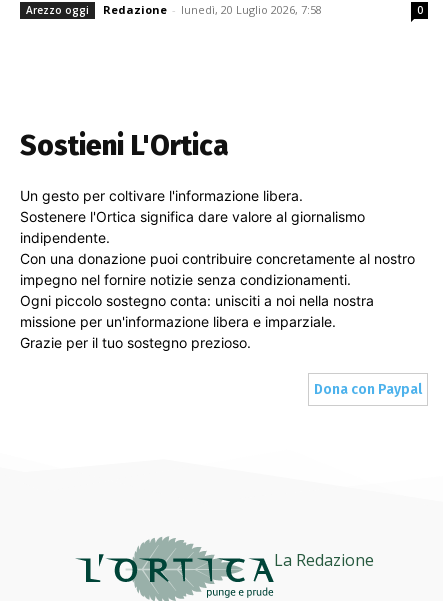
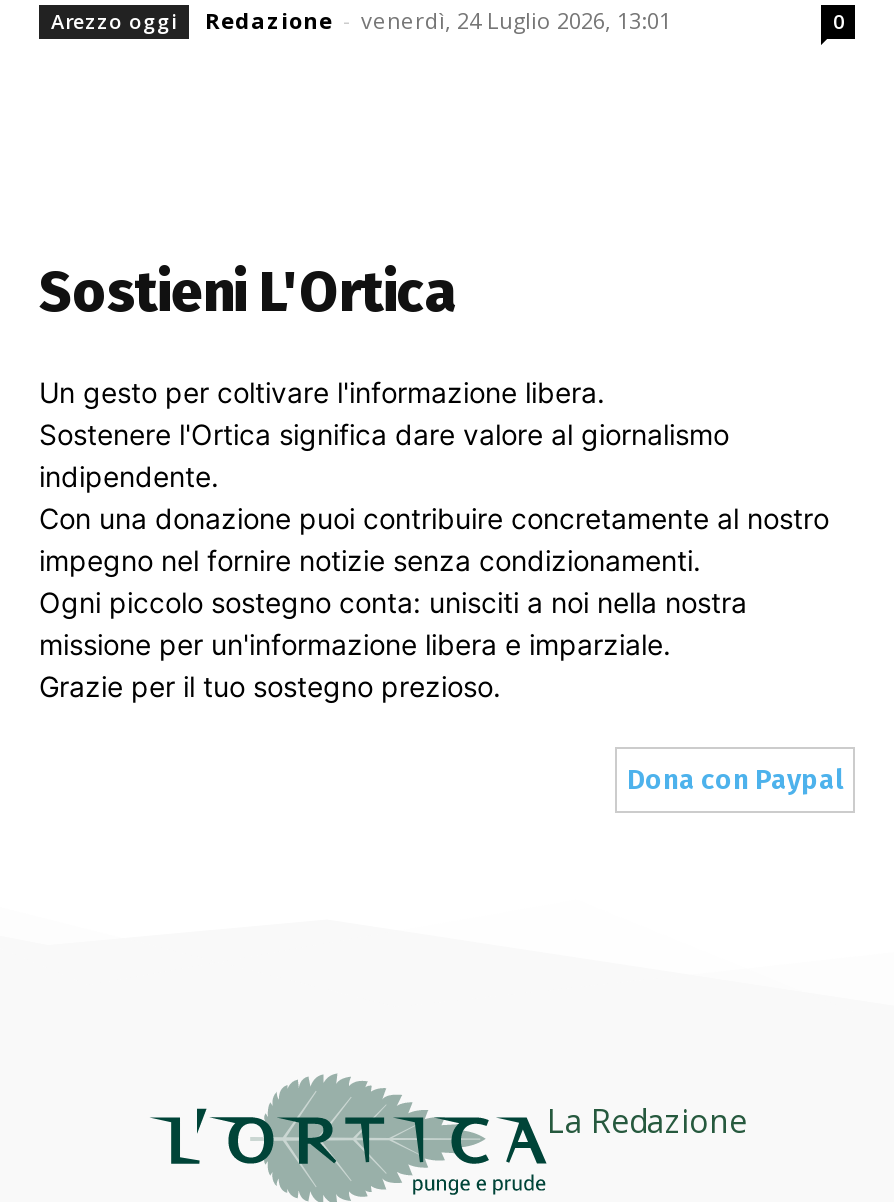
[103,2,322,17] Redazione - lunedì, 20 Luglio 2026, 7:58 -> [205,4,671,34] Redazione - venerdì, 24 Luglio 2026, 13:01

